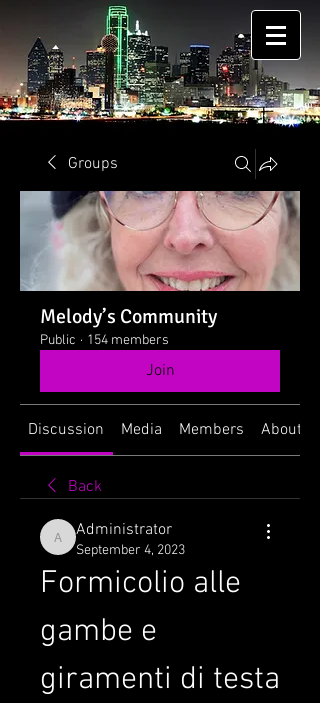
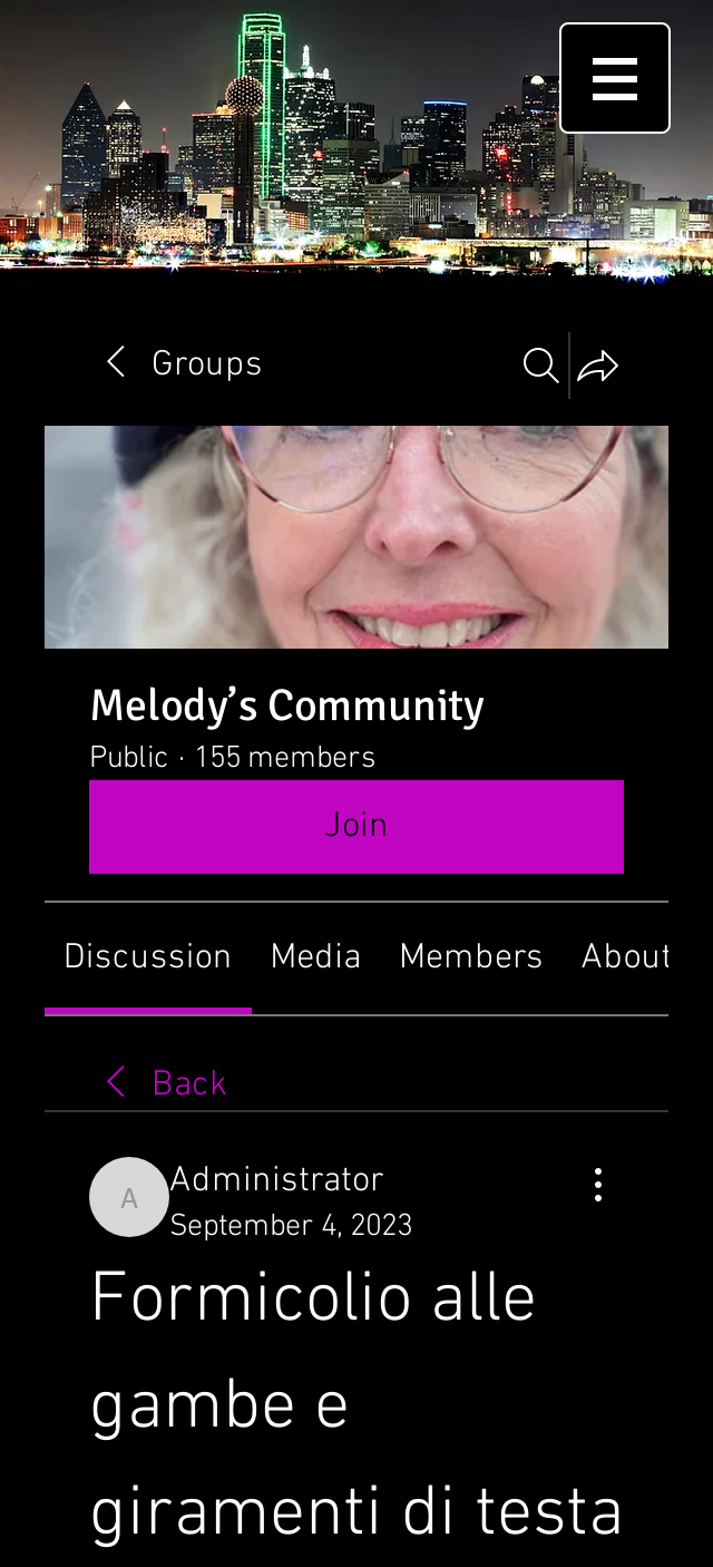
[40,332,169,349] Public · 154 members -> [89,740,377,778] Public · 155 members

